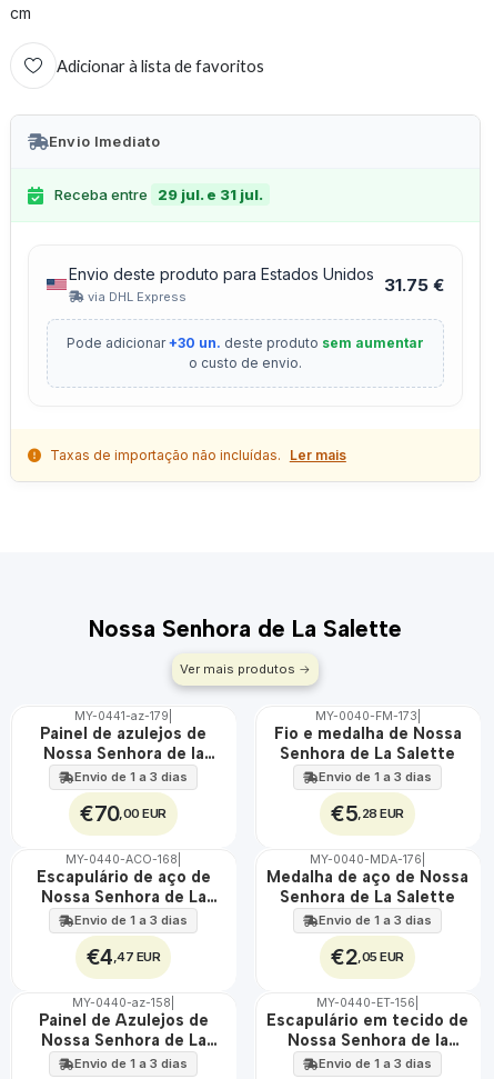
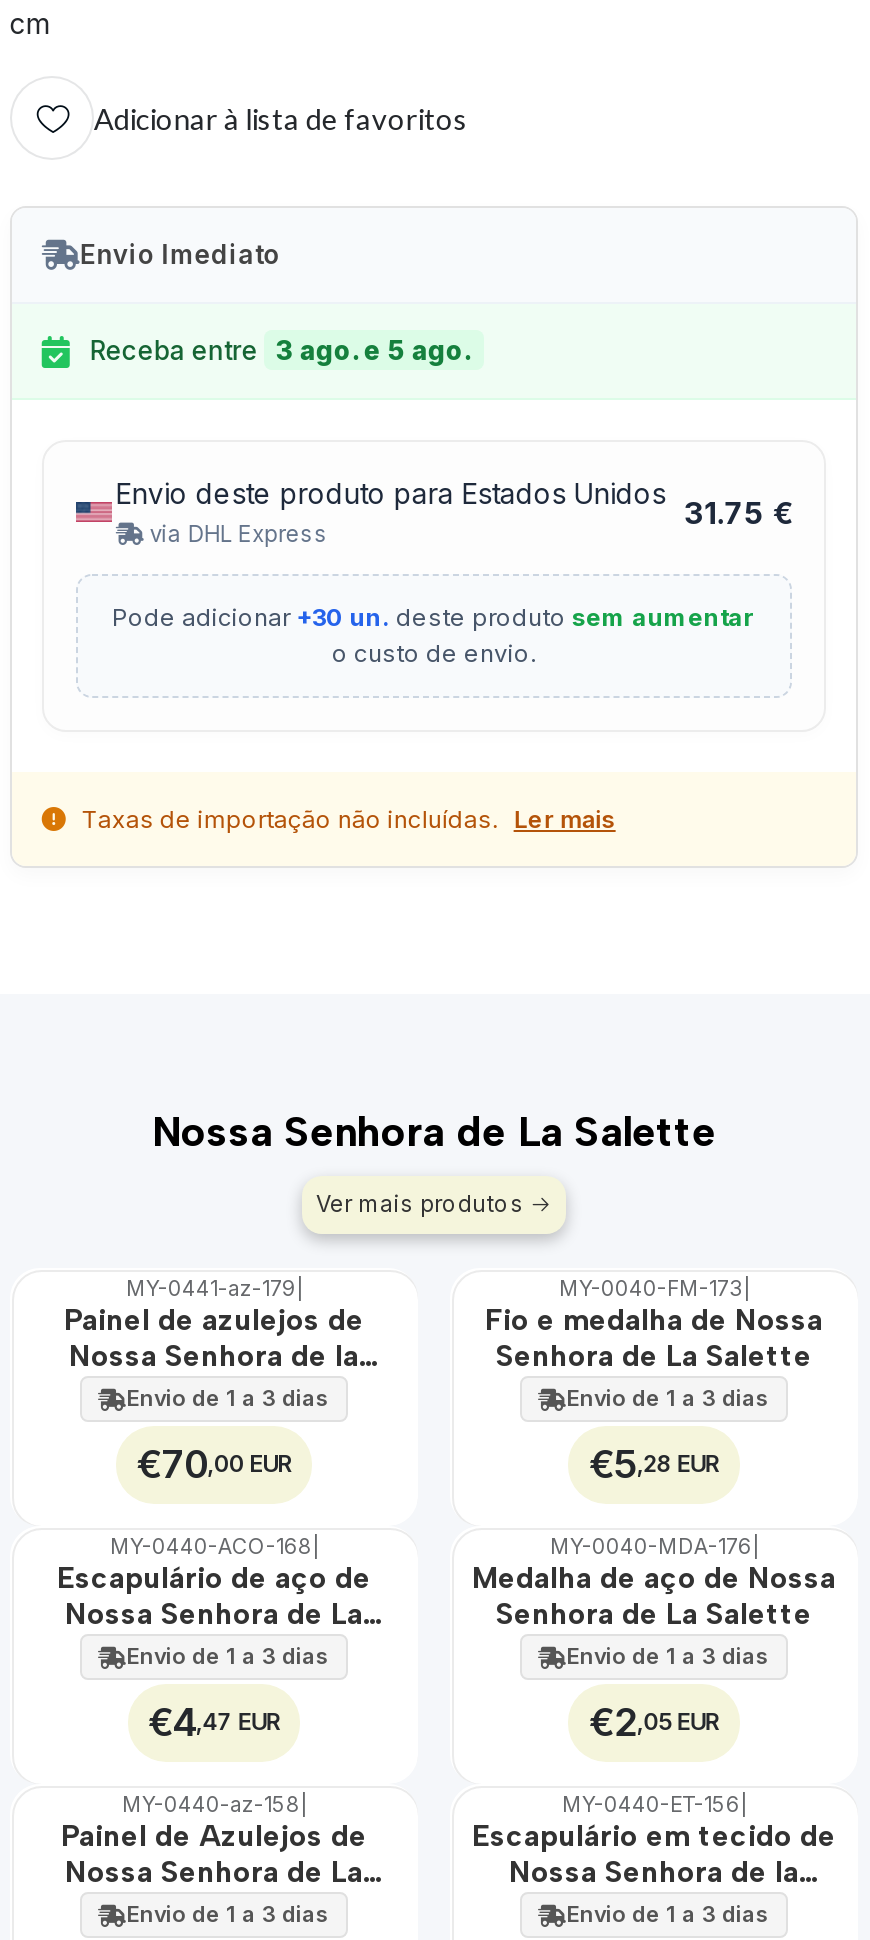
[54,186,263,204] Receba entre 29 jul. e 31 jul. -> [90,334,472,366] Receba entre 3 ago. e 5 ago.

